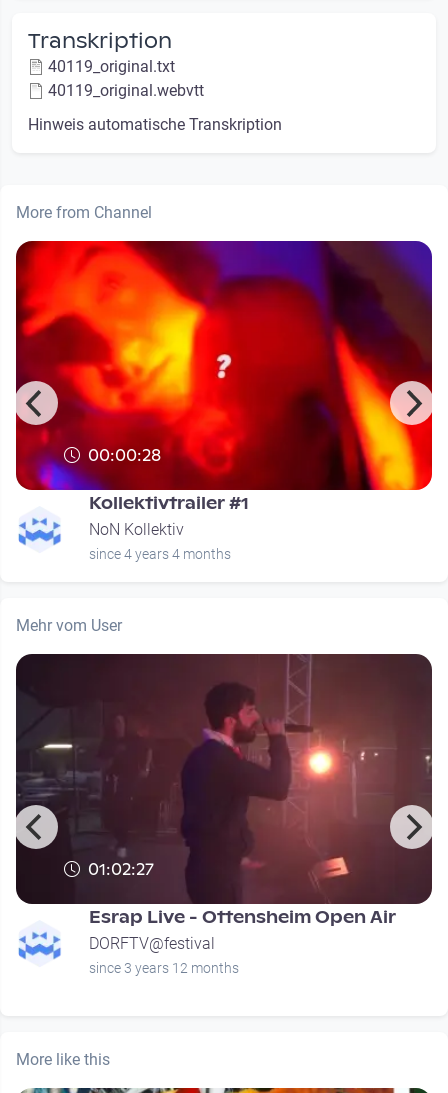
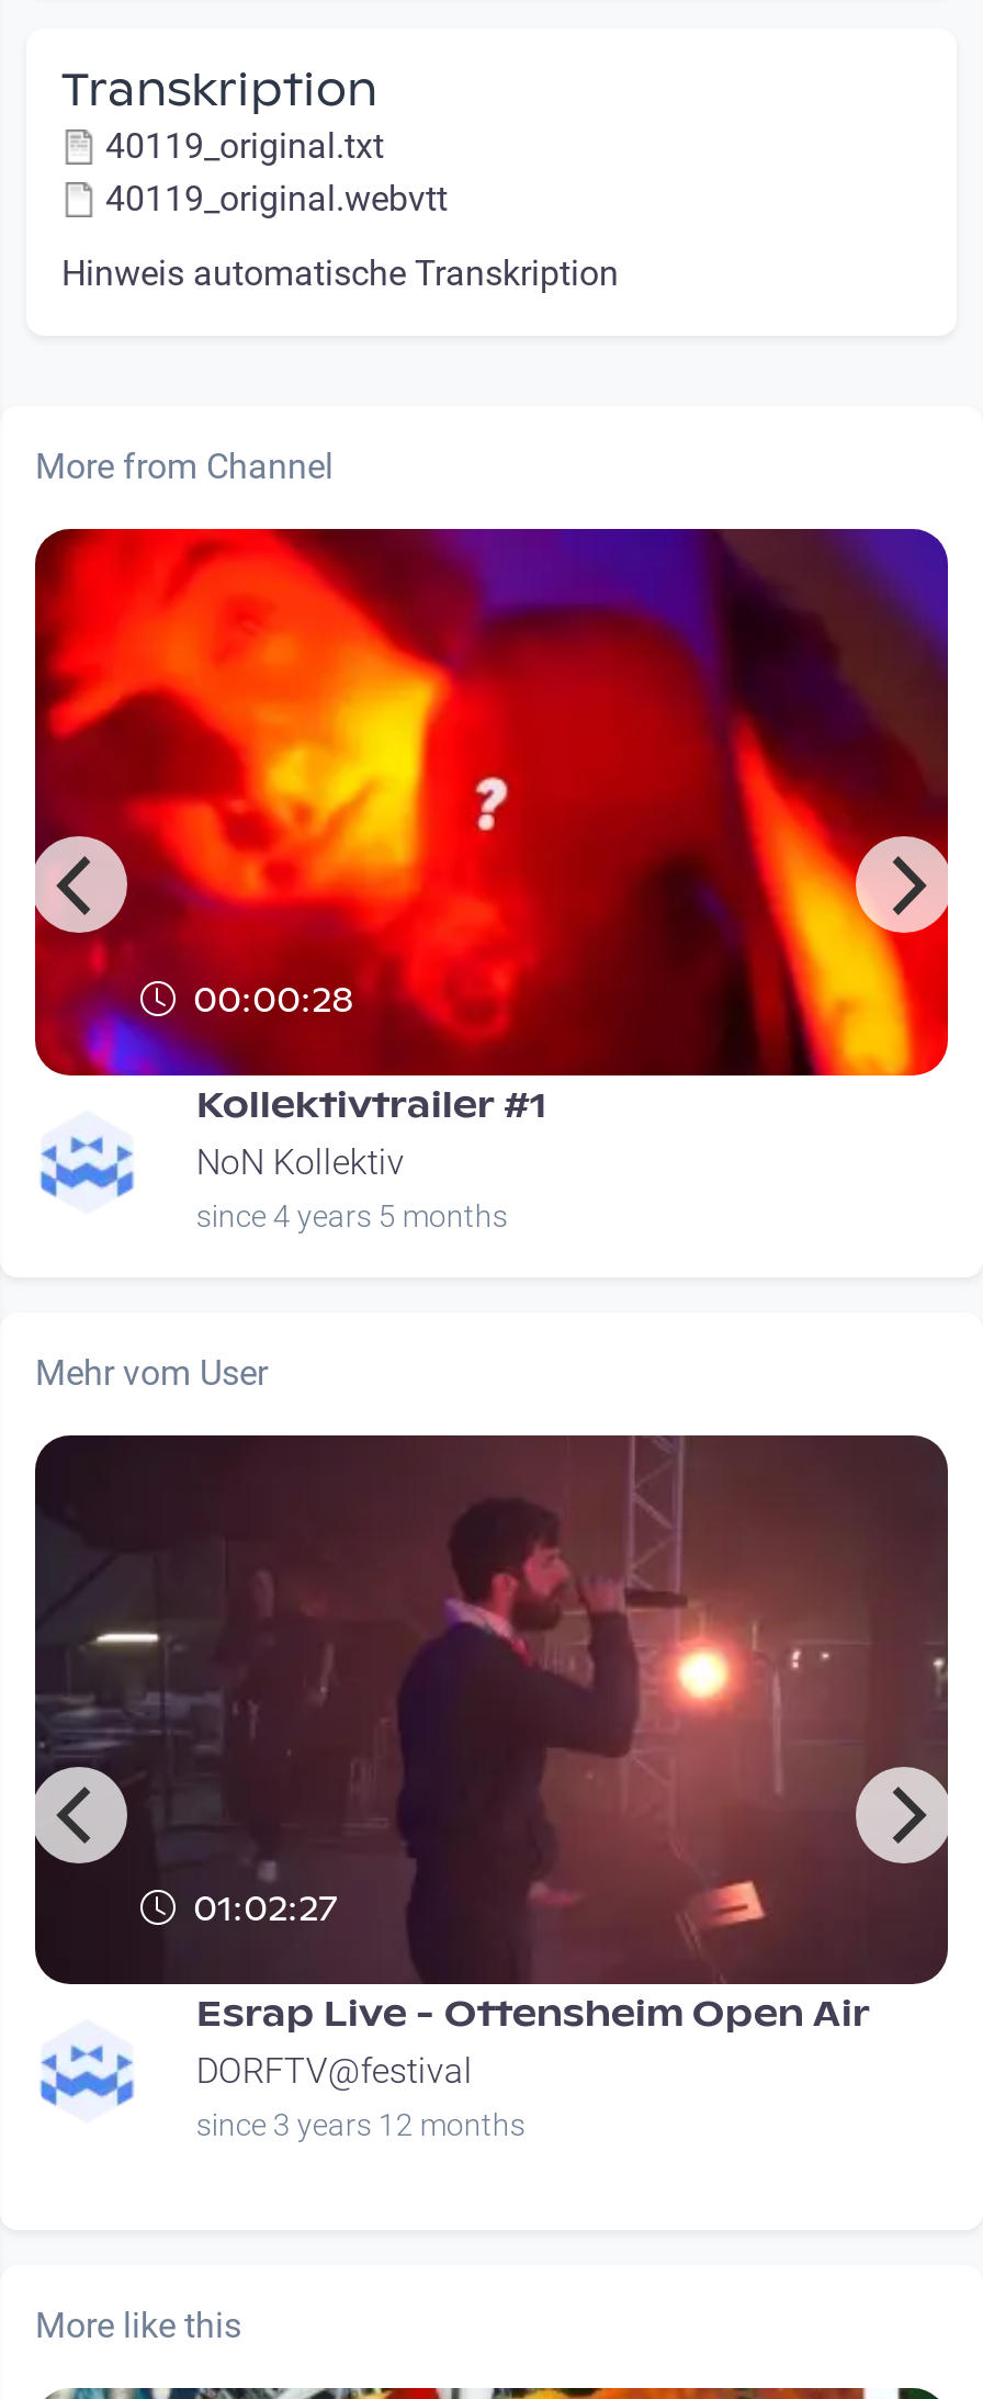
[89,546,231,562] since 4 years 4 months -> [196,1199,508,1234] since 4 years 5 months

